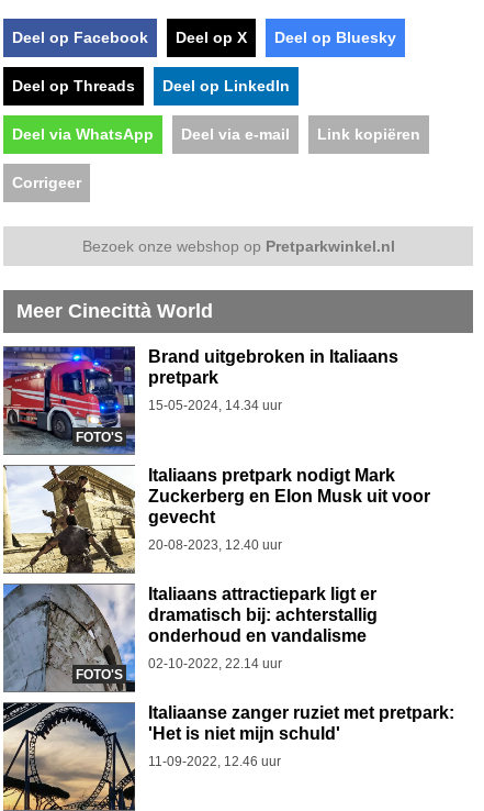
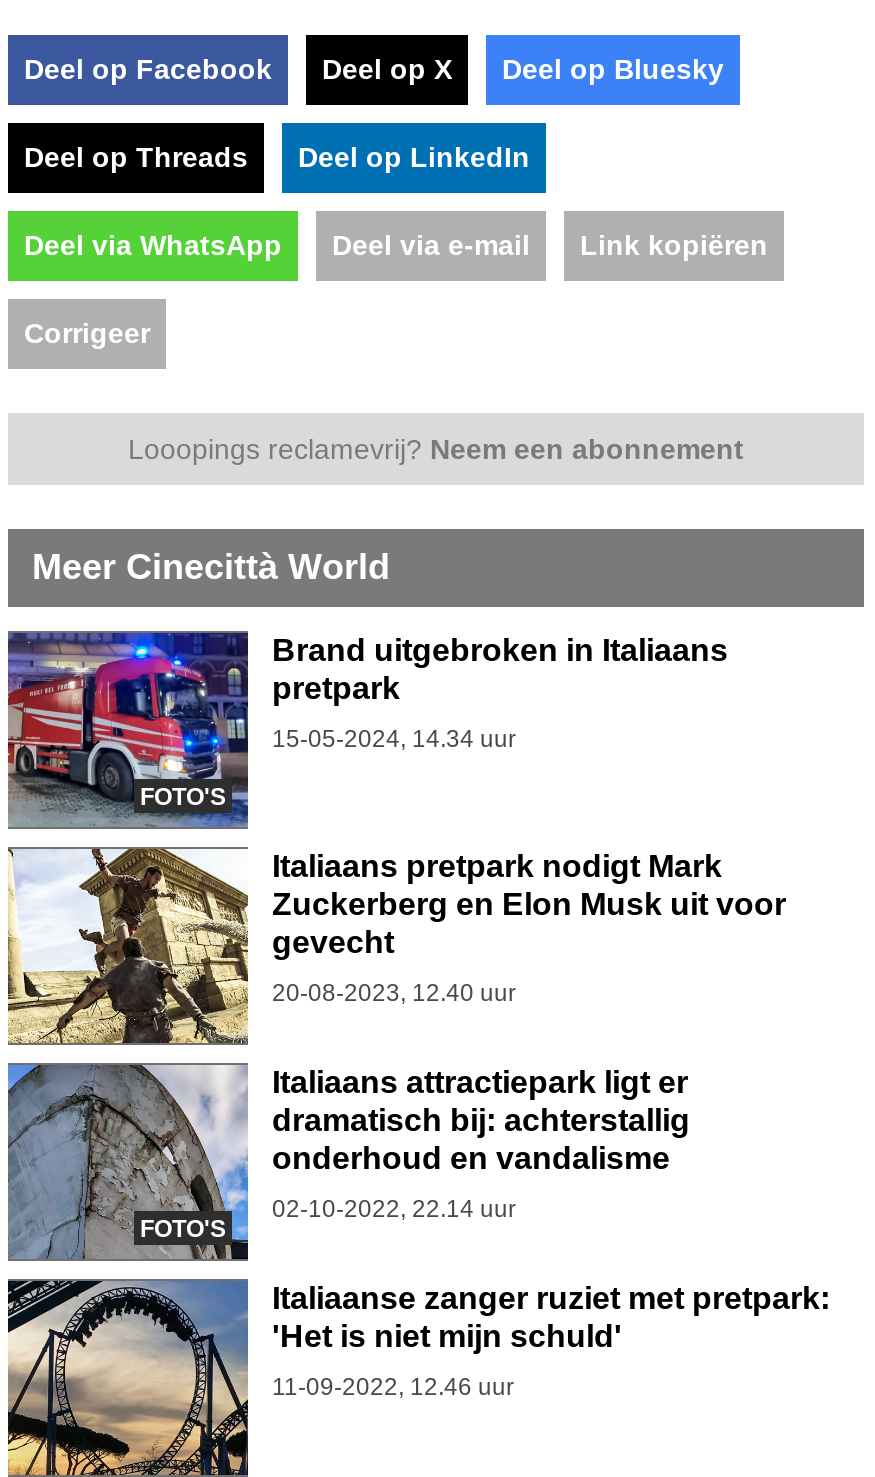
[82,238,395,255] Bezoek onze webshop op Pretparkwinkel.nl -> [128,434,744,466] Looopings reclamevrij? Neem een abonnement

